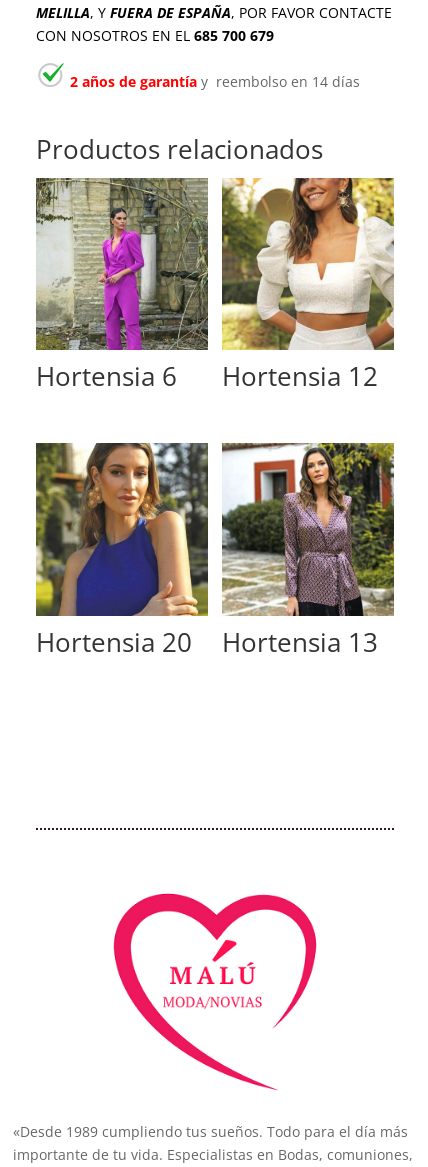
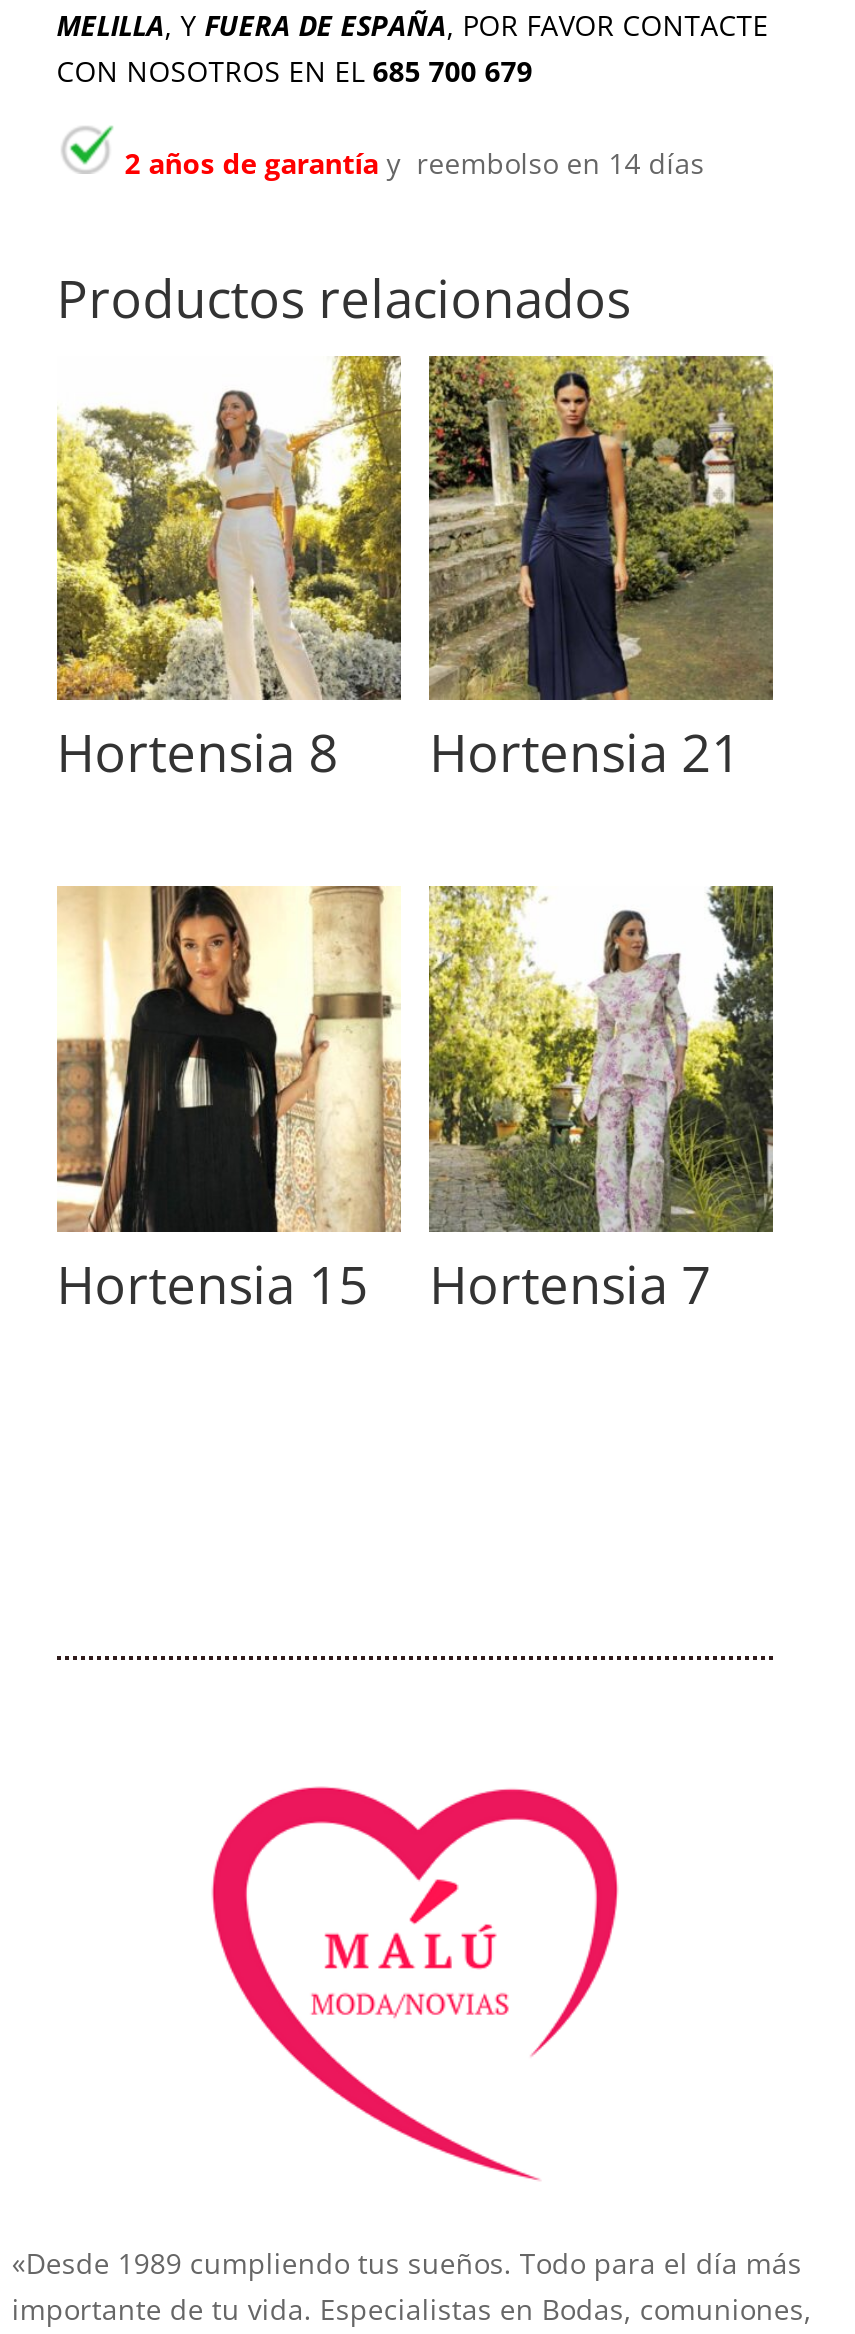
[35,177,208,394] [image] | Hortensia 6 -> [55,356,401,787] [image] | Hortensia 8
[221,177,395,394] [image] | Hortensia 12 -> [427,354,775,787] [image] | Hortensia 21
[35,442,209,659] [image] | Hortensia 20 -> [55,884,403,1319] [image] | Hortensia 15
[222,442,395,659] [image] | Hortensia 13 -> [427,884,775,1319] [image] | Hortensia 7

